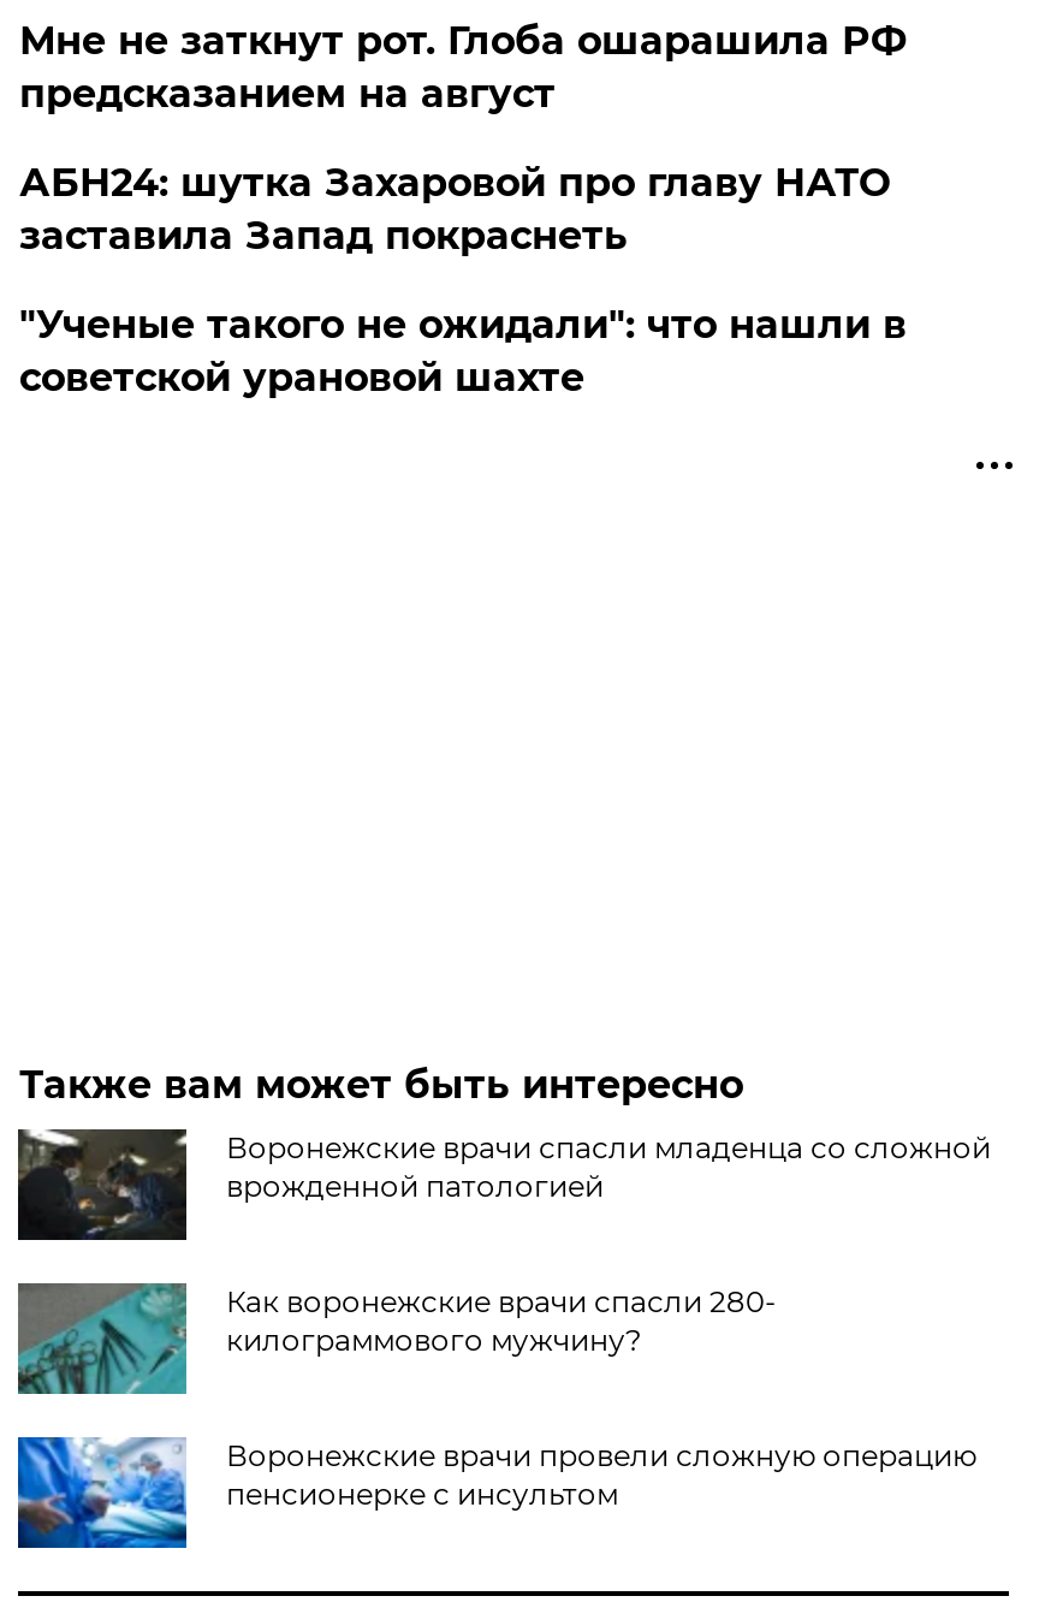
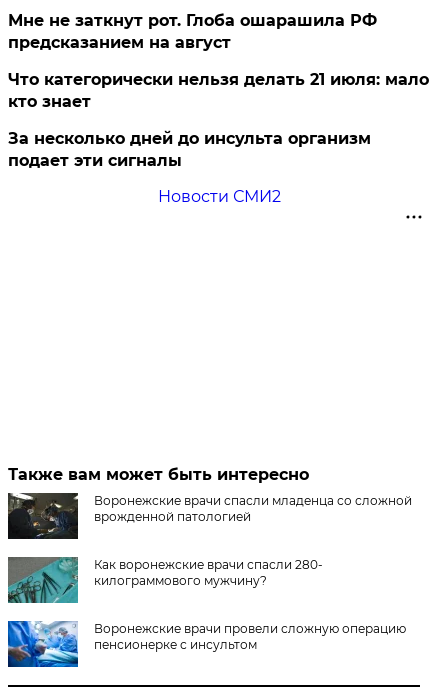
[19,160,906,400] АБН24: шутка Захаровой про главу НАТО | заставила Запад покраснеть | "Ученые такого не ожидали": что нашли в | советской урановой шахте -> [8,70,429,206] Что категорически нельзя делать 21 июля: мало | кто знает | За несколько дней до инсульта организм | подает эти сигналы | Новости СМИ2

